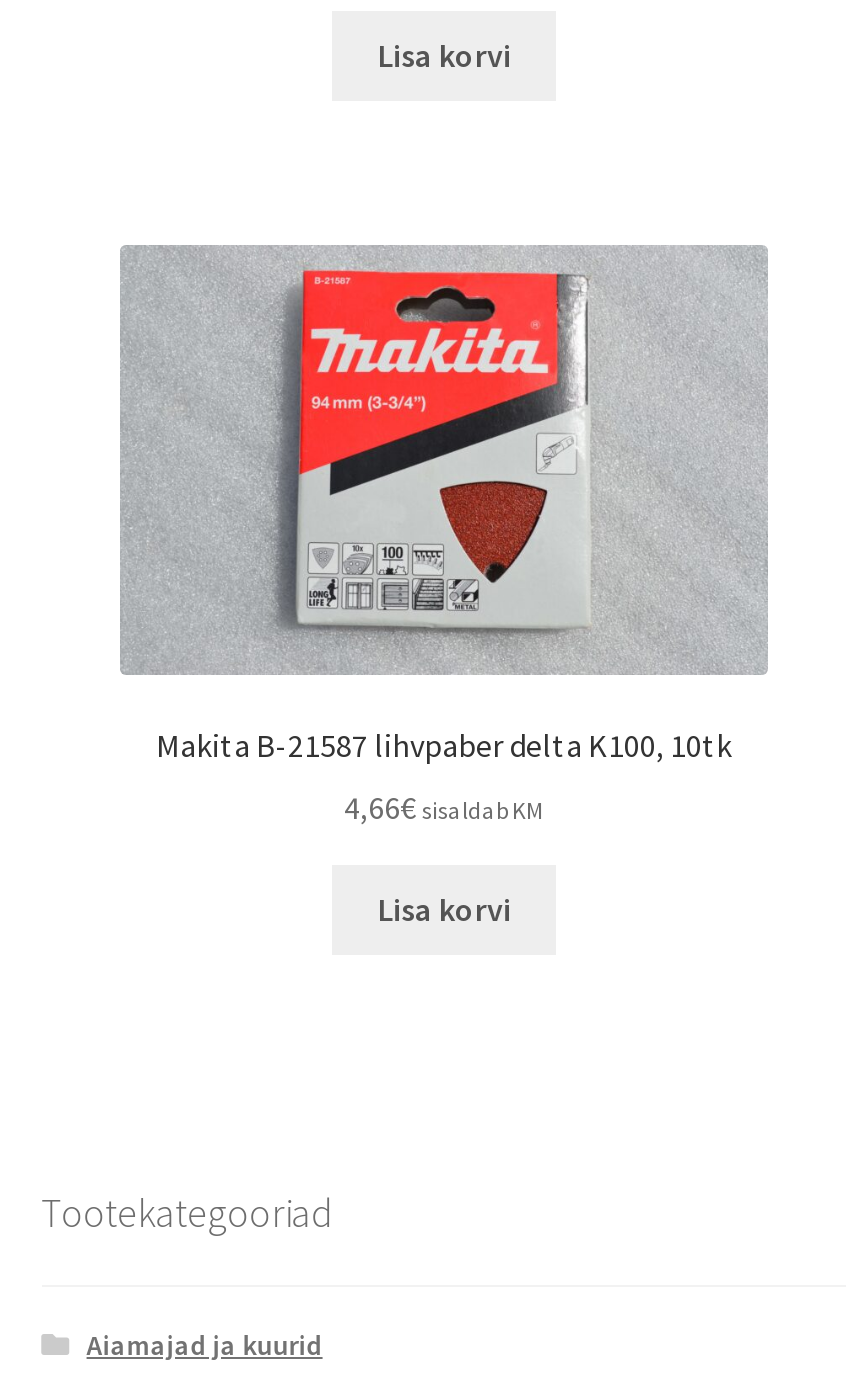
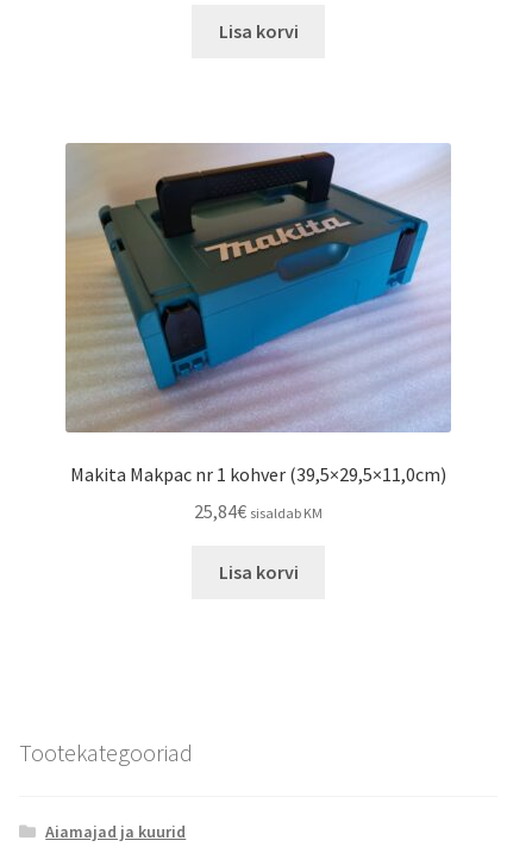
[120,244,768,765] [image] | Makita B-21587 lihvpaber delta K100, 10tk -> [65,144,450,486] [image] | Makita Makpac nr 1 kohver (39,5×29,5×11,0cm)
[344,787,544,827] 4,66€ sisaldab KM -> [194,499,323,523] 25,84€ sisaldab KM

